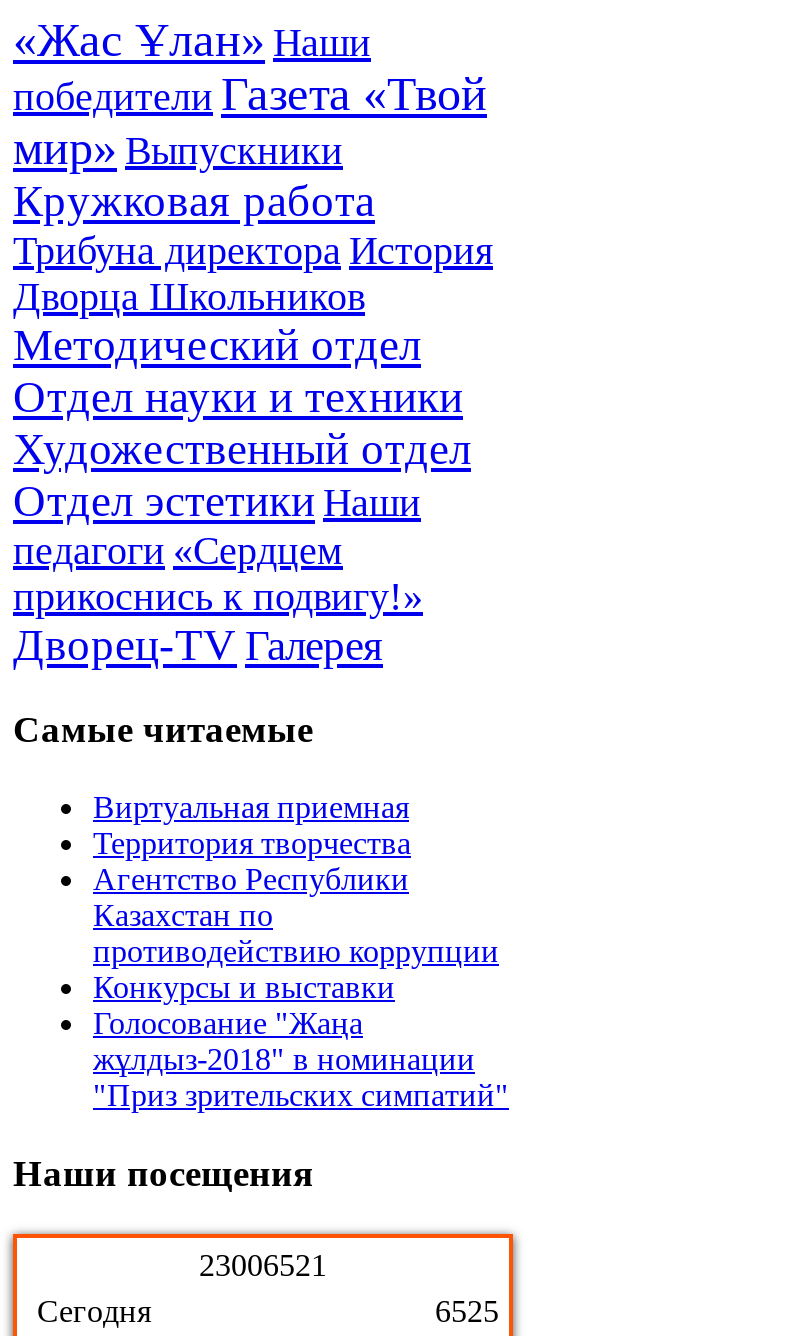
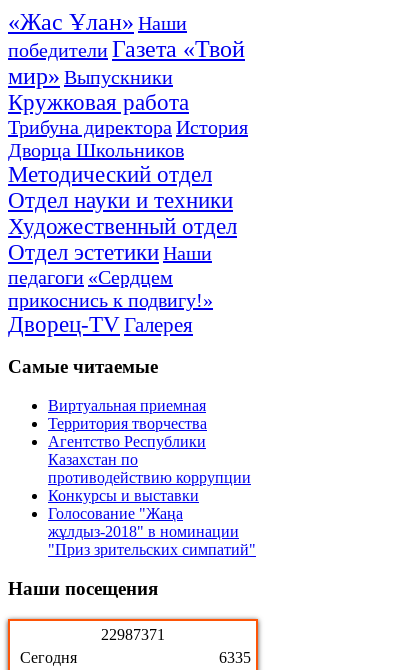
[199,1247,327,1281] 23006521 -> [101,626,165,643] 22987371
[435,1293,499,1327] 6525 -> [219,649,251,666] 6335

